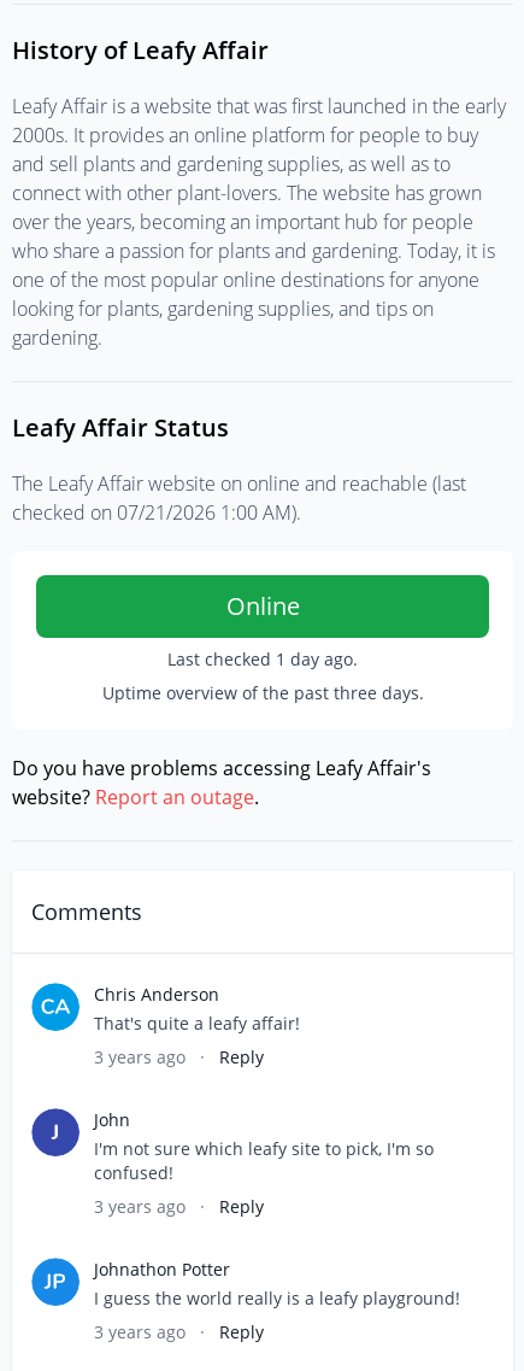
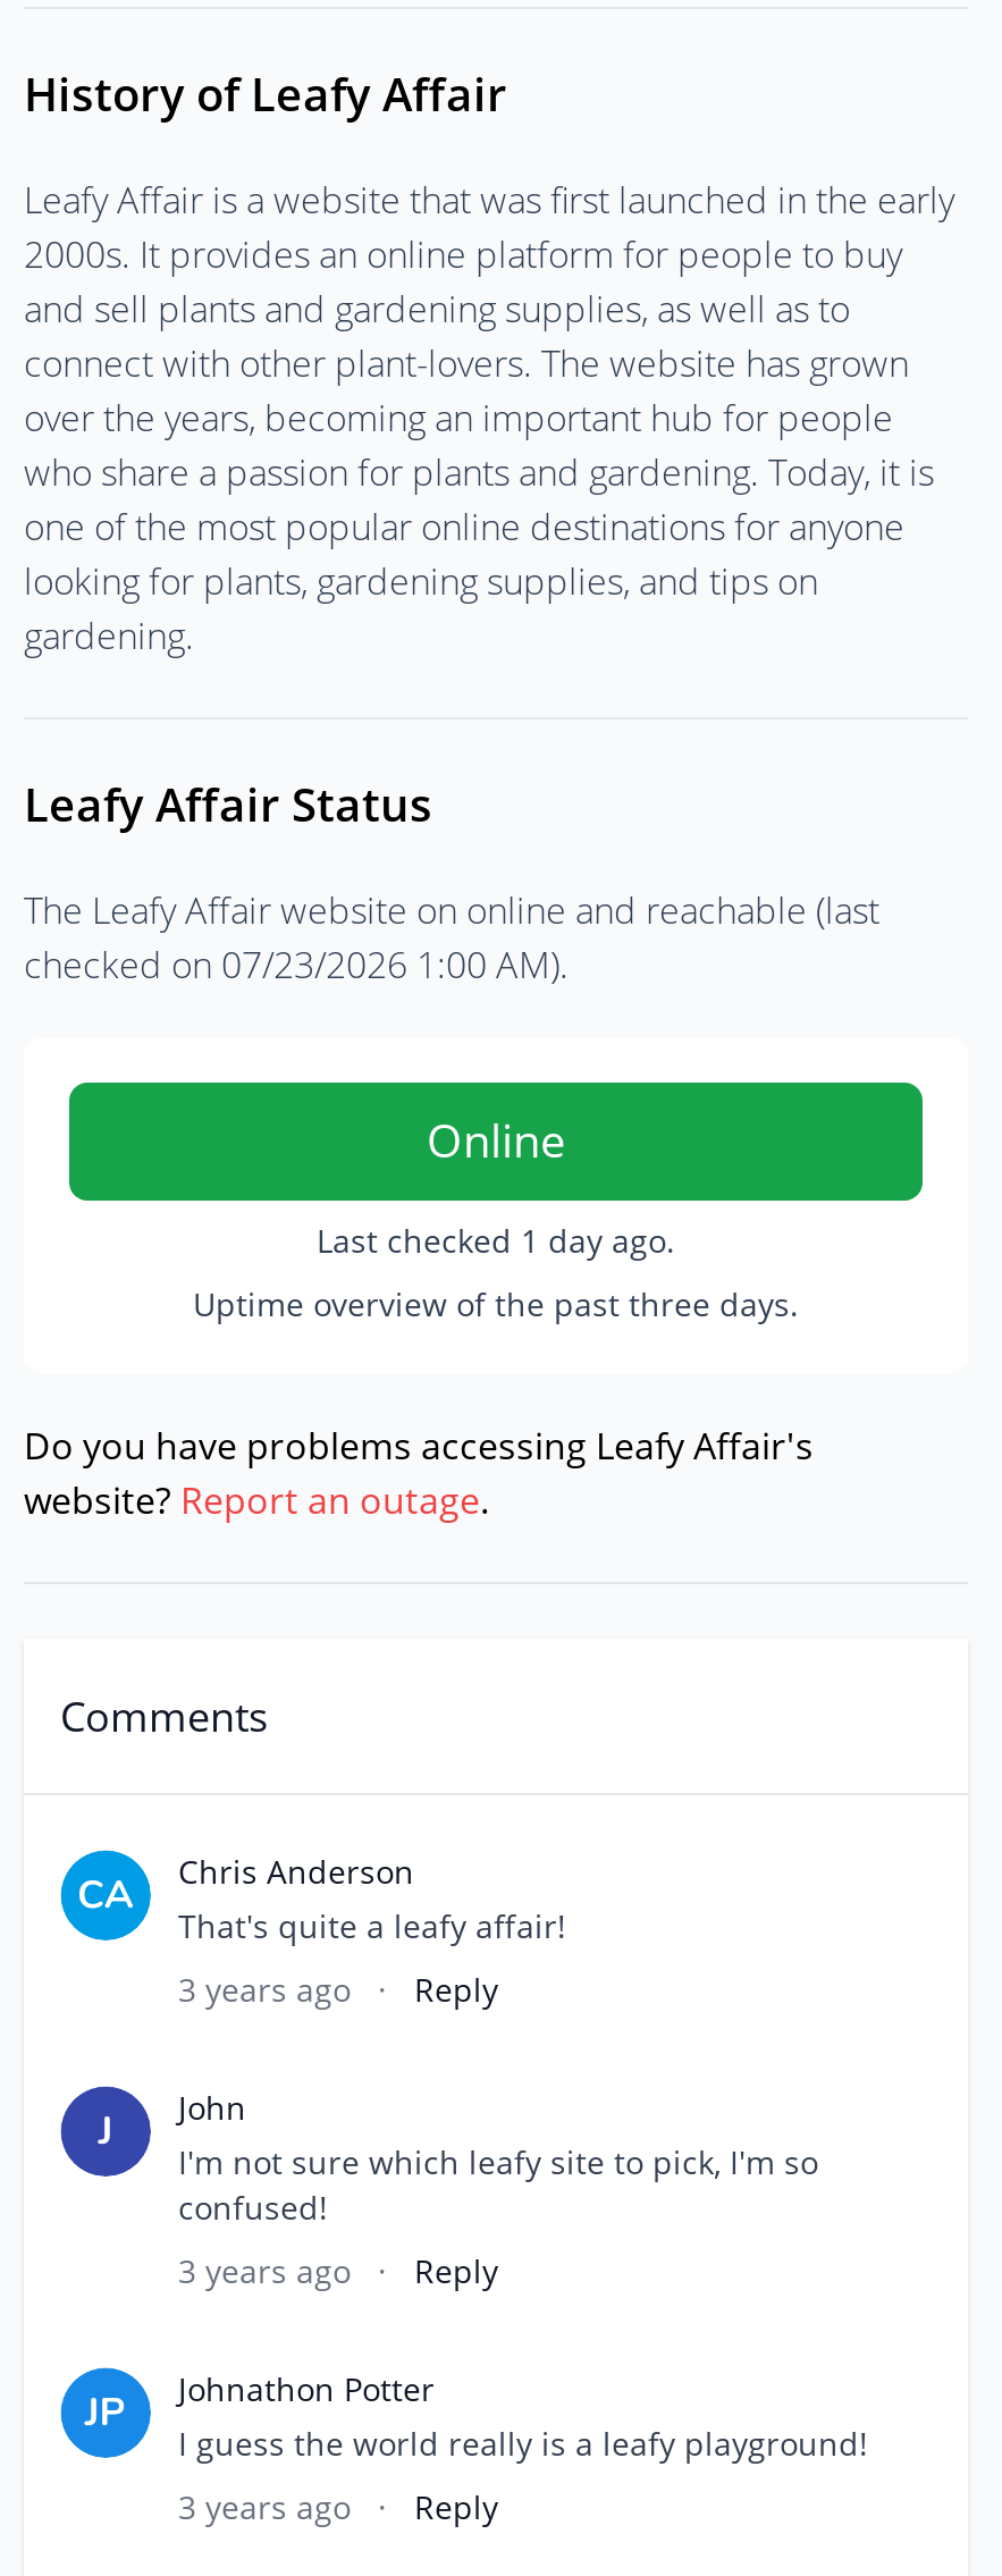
[12,499,301,526] checked on 07/21/2026 1:00 AM). -> [24,940,569,990] checked on 07/23/2026 1:00 AM).

